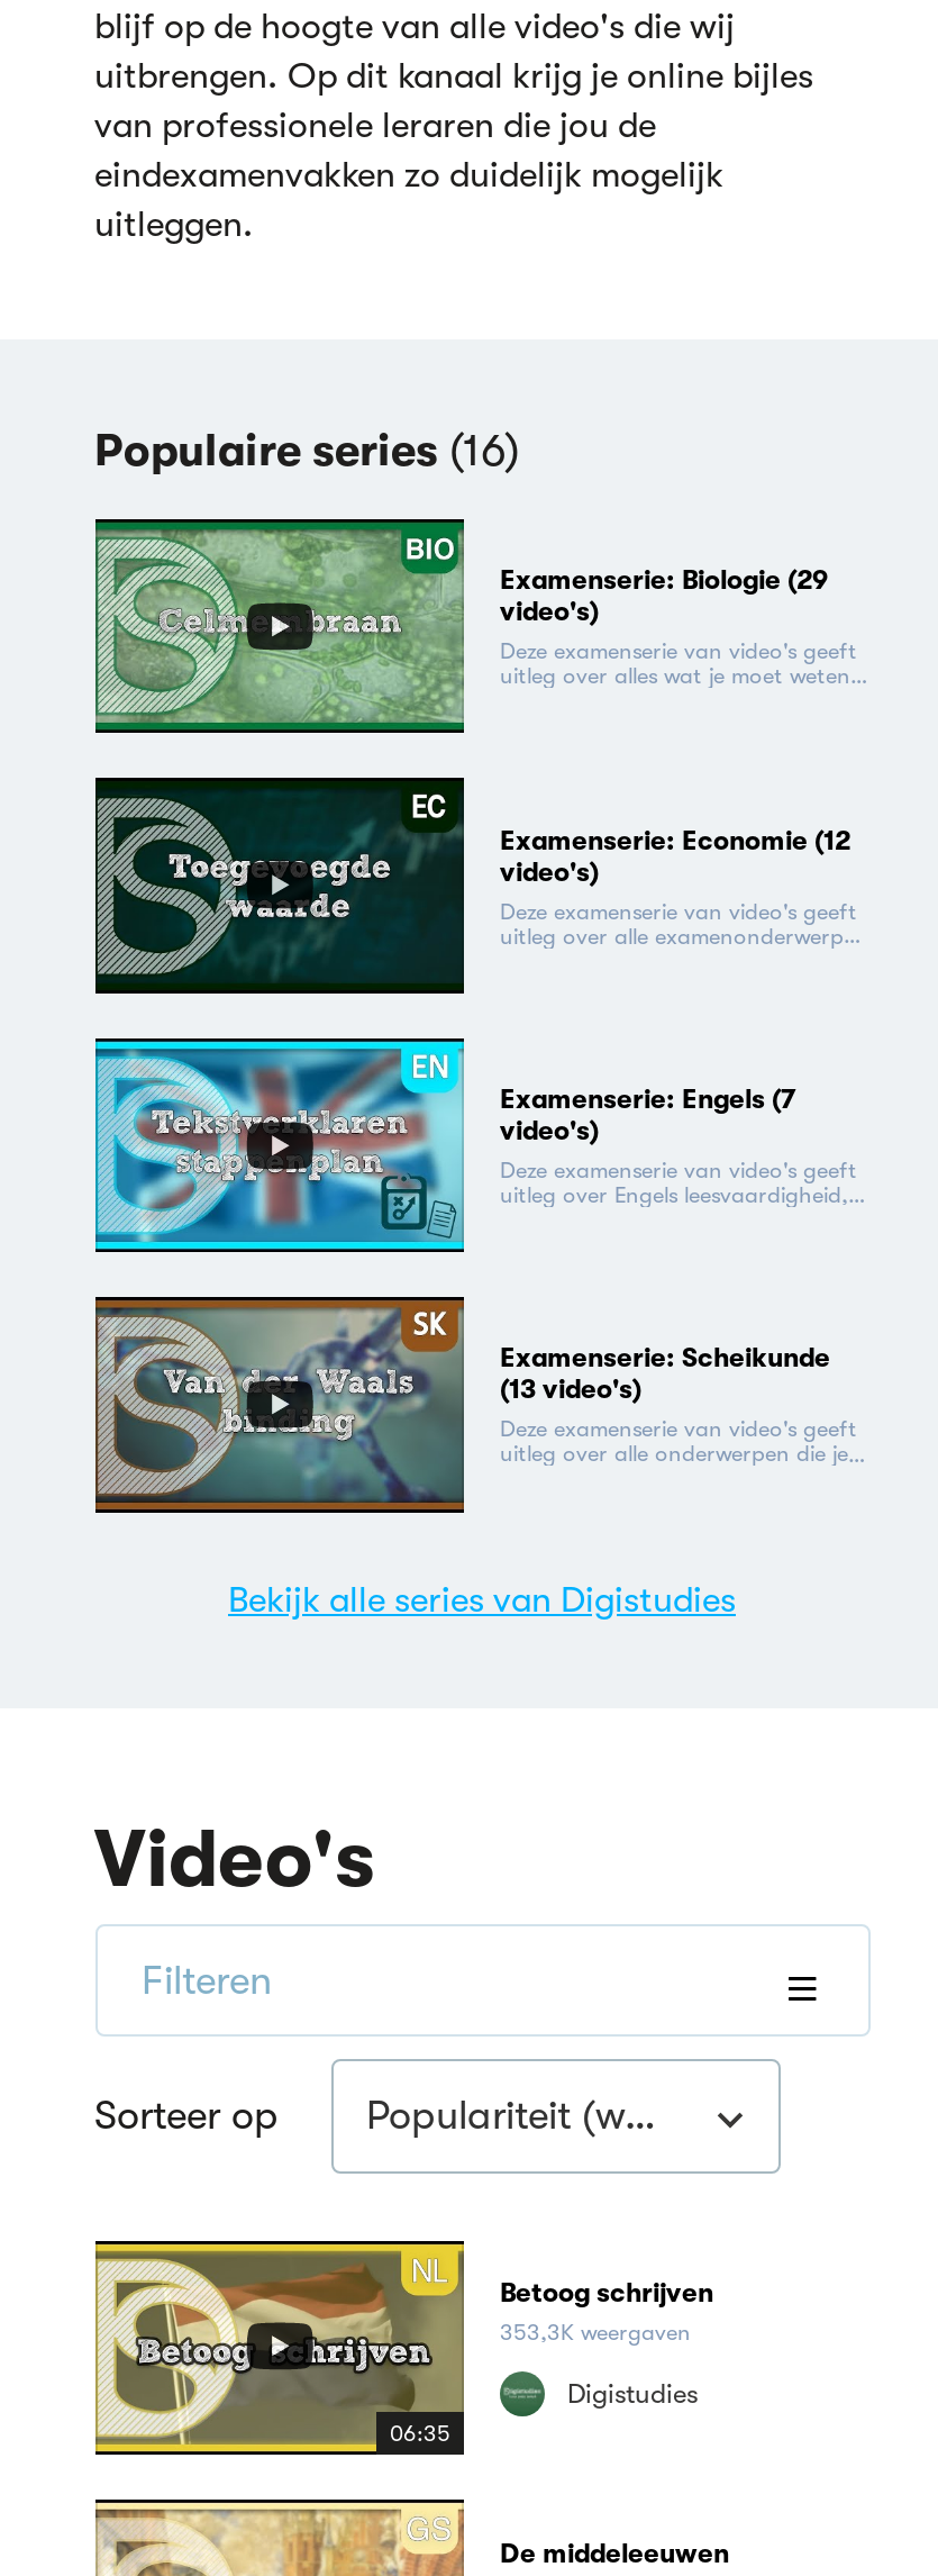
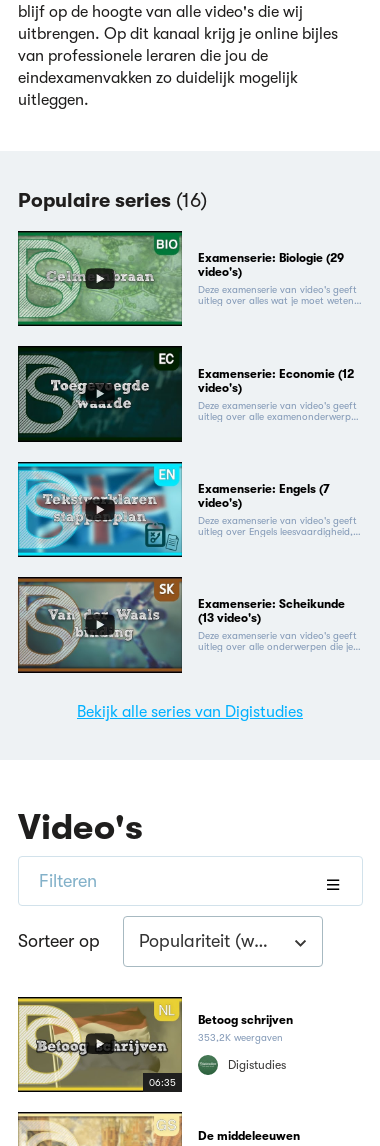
[500,2320,691,2345] 353,3K weergaven -> [198,1032,283,1043] 353,2K weergaven

